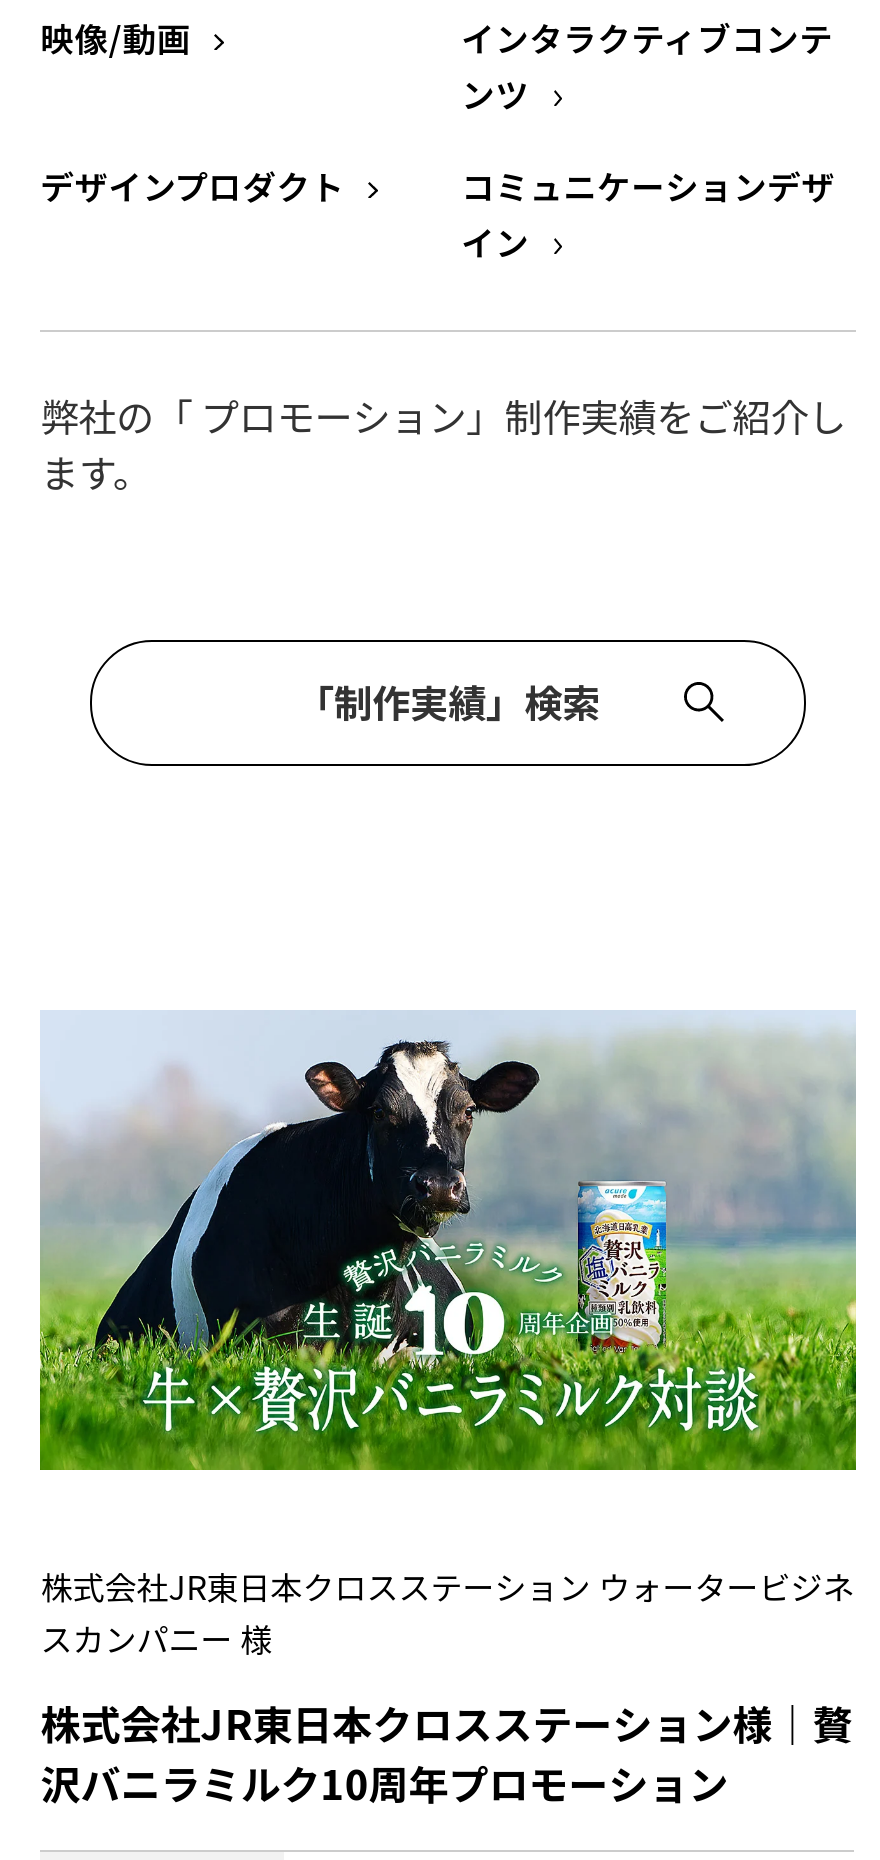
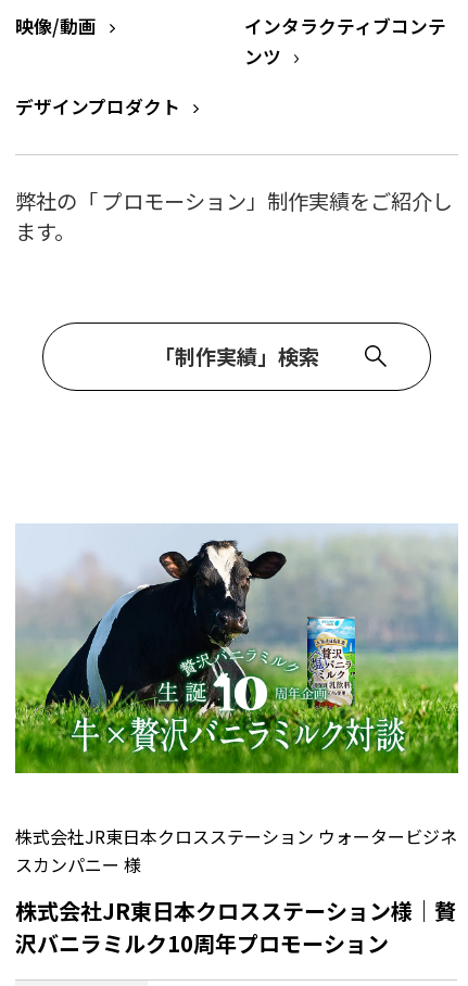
[461,161,835,265] コミュニケーションデザ | イン -> none

